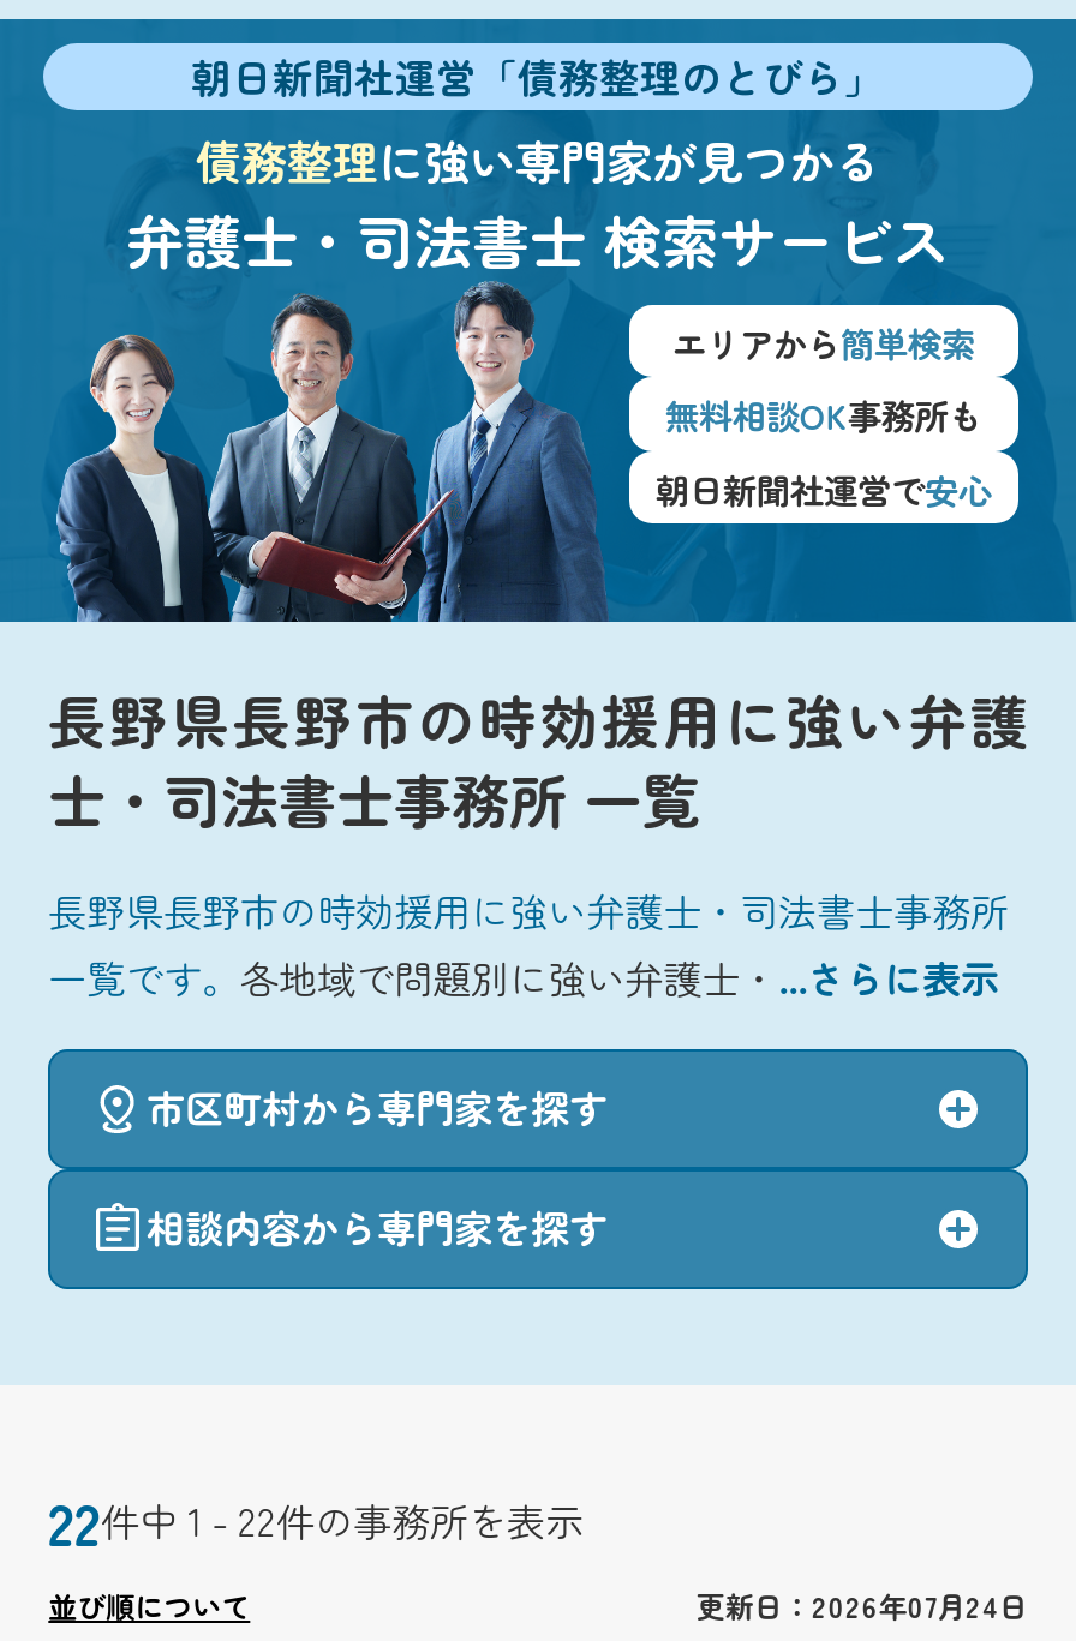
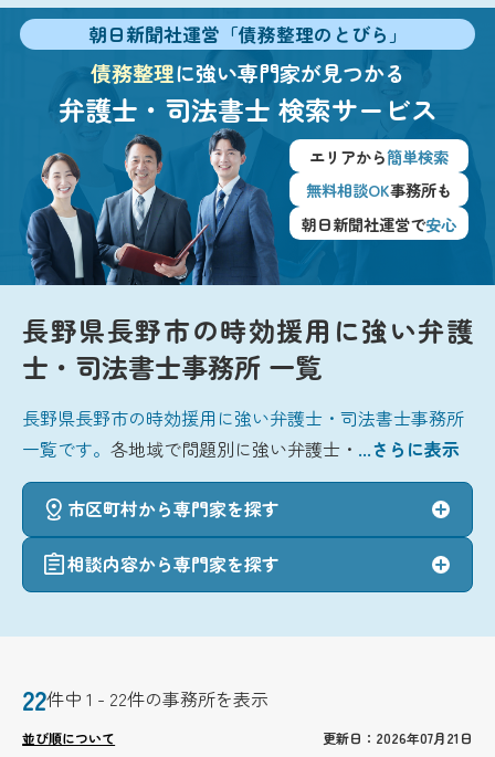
[696,1584,1027,1625] 更新日：2026年07月24日 -> [322,728,473,747] 更新日：2026年07月21日

